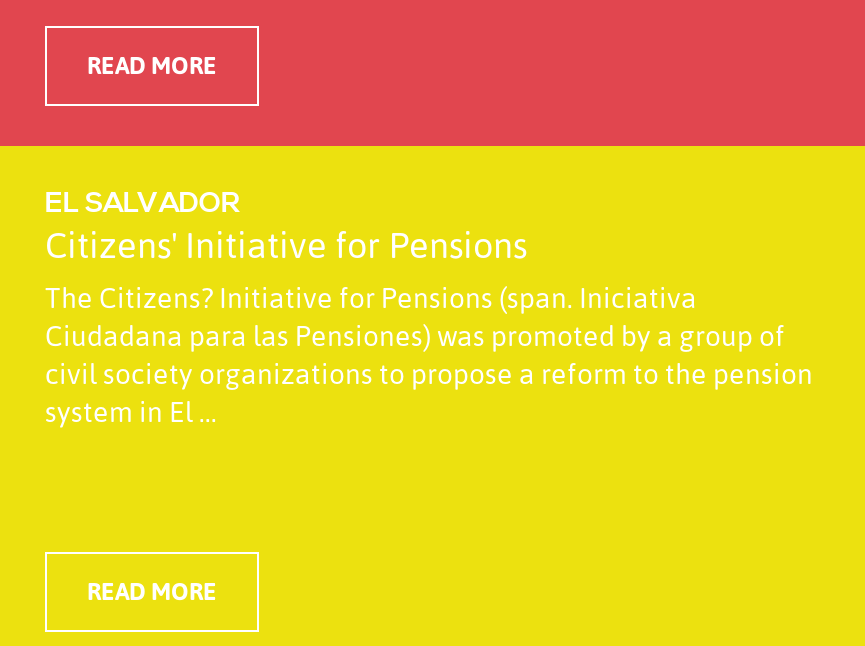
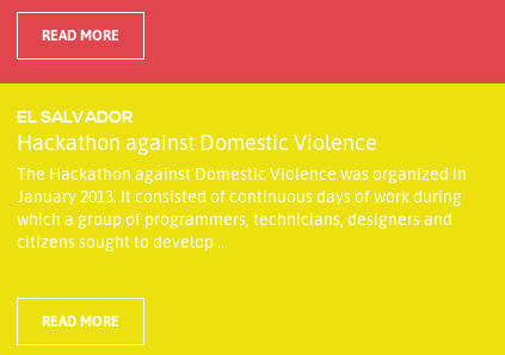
[45,223,813,429] Citizens' Initiative for Pensions | The Citizens? Initiative for Pensions (span. Iniciativa | Ciudadana para las Pensiones) was promoted by a group of | civil society organizations to propose a reform to the pension | system in El ... -> [17,129,467,252] Hackathon against Domestic Violence | The Hackathon against Domestic Violence was organized in | January 2013. It consisted of continuous days of work during | which a group of programmers, technicians, designers and | citizens sought to develop ...

